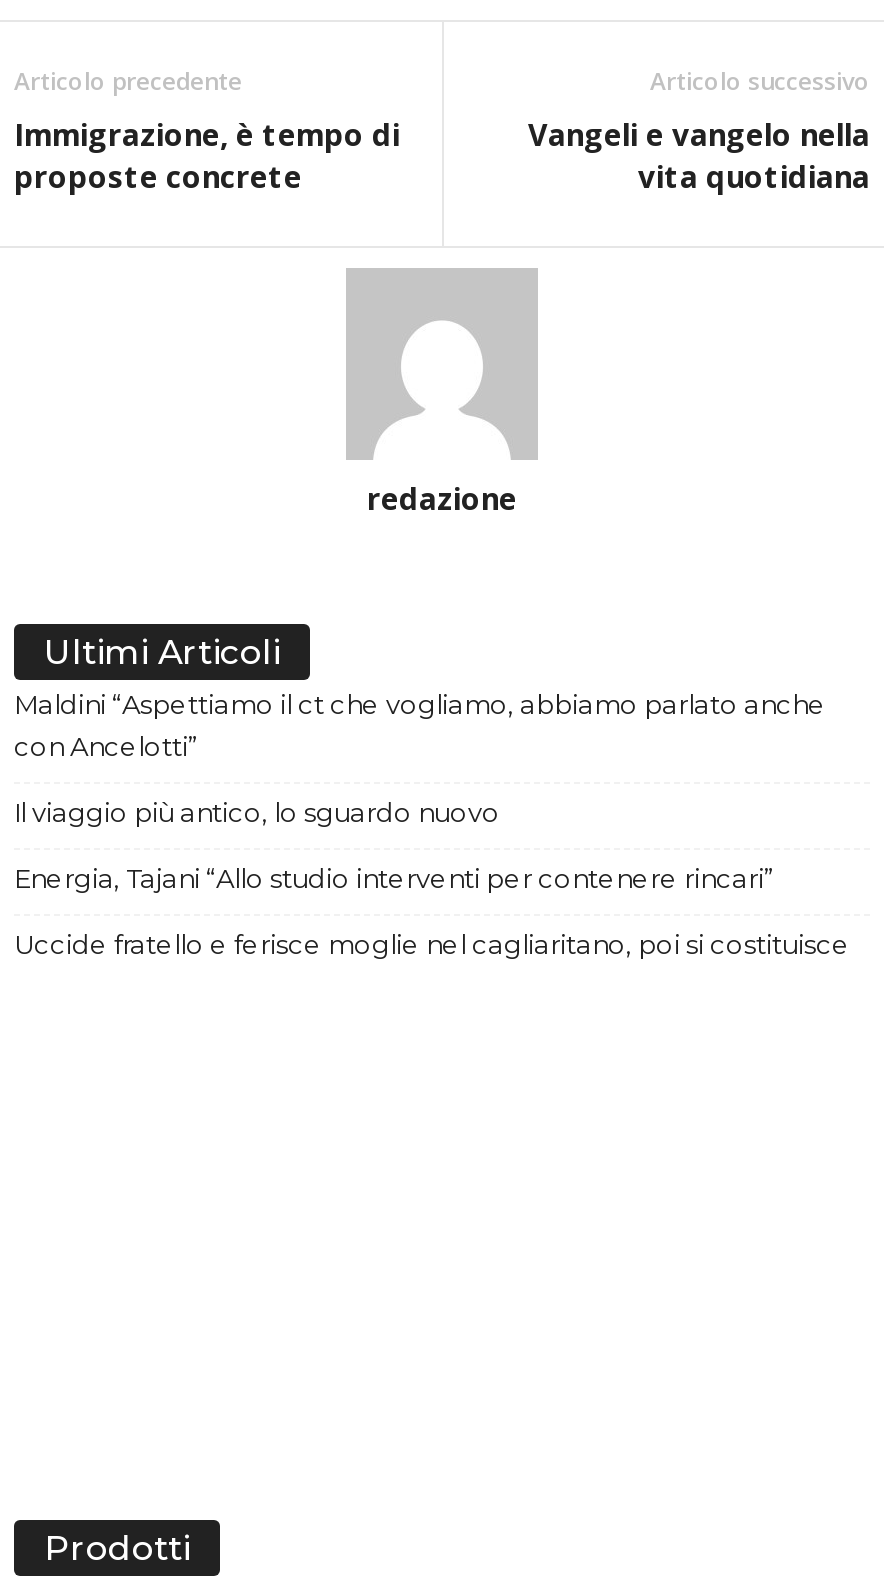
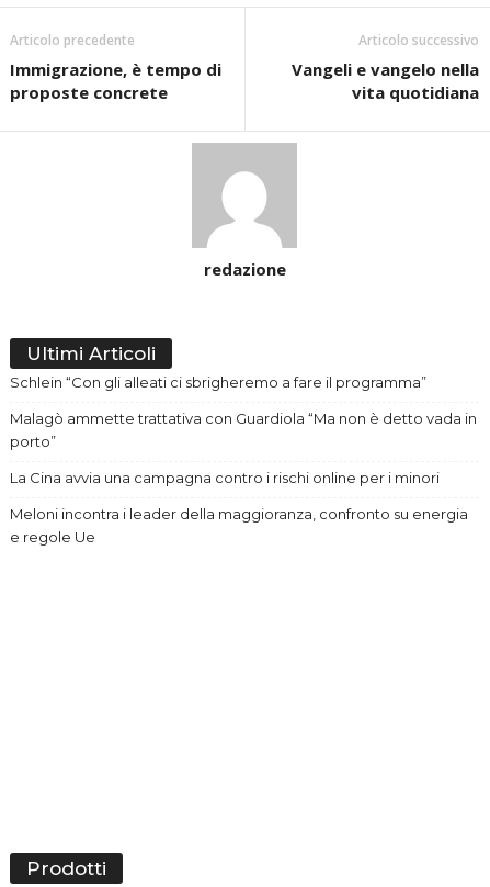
[14,689,826,763] Maldini “Aspettiamo il ct che vogliamo, abbiamo parlato anche | con Ancelotti” -> [10,374,426,391] Schlein “Con gli alleati ci sbrigheremo a fare il programma”
[14,797,500,829] Il viaggio più antico, lo sguardo nuovo -> [10,410,477,451] Malagò ammette trattativa con Guardiola “Ma non è detto vada in | porto”
[14,863,774,895] Energia, Tajani “Allo studio interventi per contenere rincari” -> [10,469,440,487] La Cina avvia una campagna contro i rischi online per i minori
[14,929,850,961] Uccide fratello e ferisce moglie nel cagliaritano, poi si costituisce -> [10,505,468,546] Meloni incontra i leader della maggioranza, confronto su energia | e regole Ue

